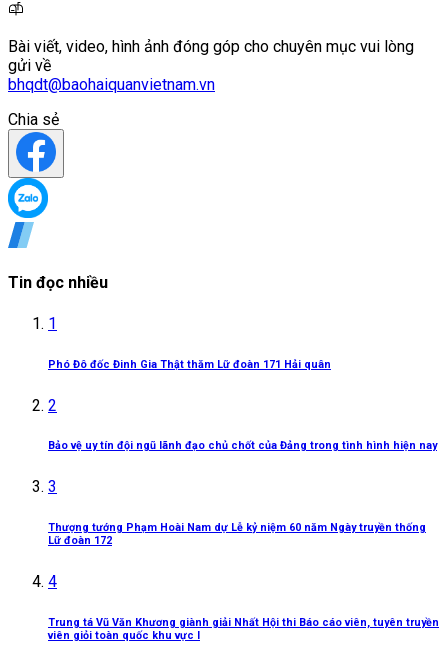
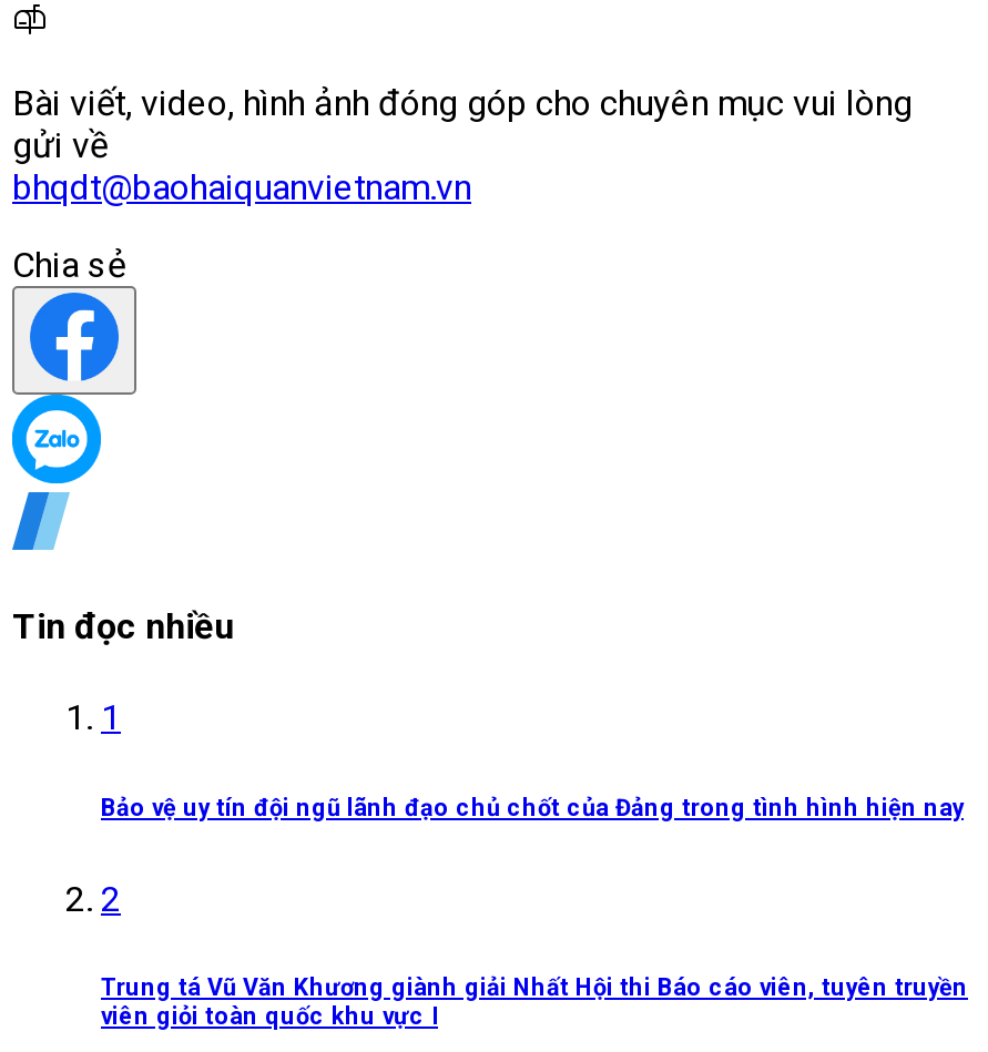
[48,357,331,370] Phó Đô đốc Đinh Gia Thật thăm Lữ đoàn 171 Hải quân -> none
moved [48,439,437,452] -> [101,793,964,821]: Bảo vệ uy tín đội ngũ lãnh đạo chủ chốt của Đảng trong tình hình hiện nay
[48,477,426,591] 3 | Thượng tướng Phạm Hoài Nam dự Lễ kỷ niệm 60 năm Ngày truyền thống | Lữ đoàn 172 | 4 -> none

